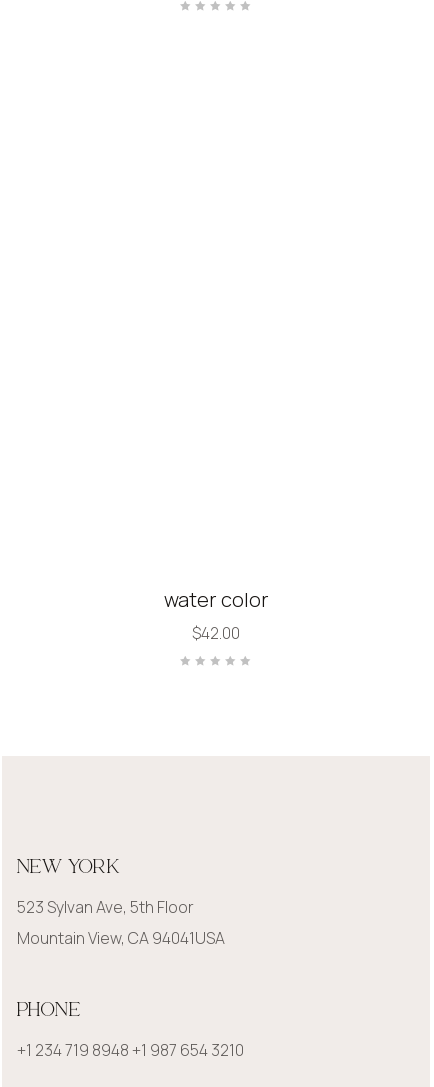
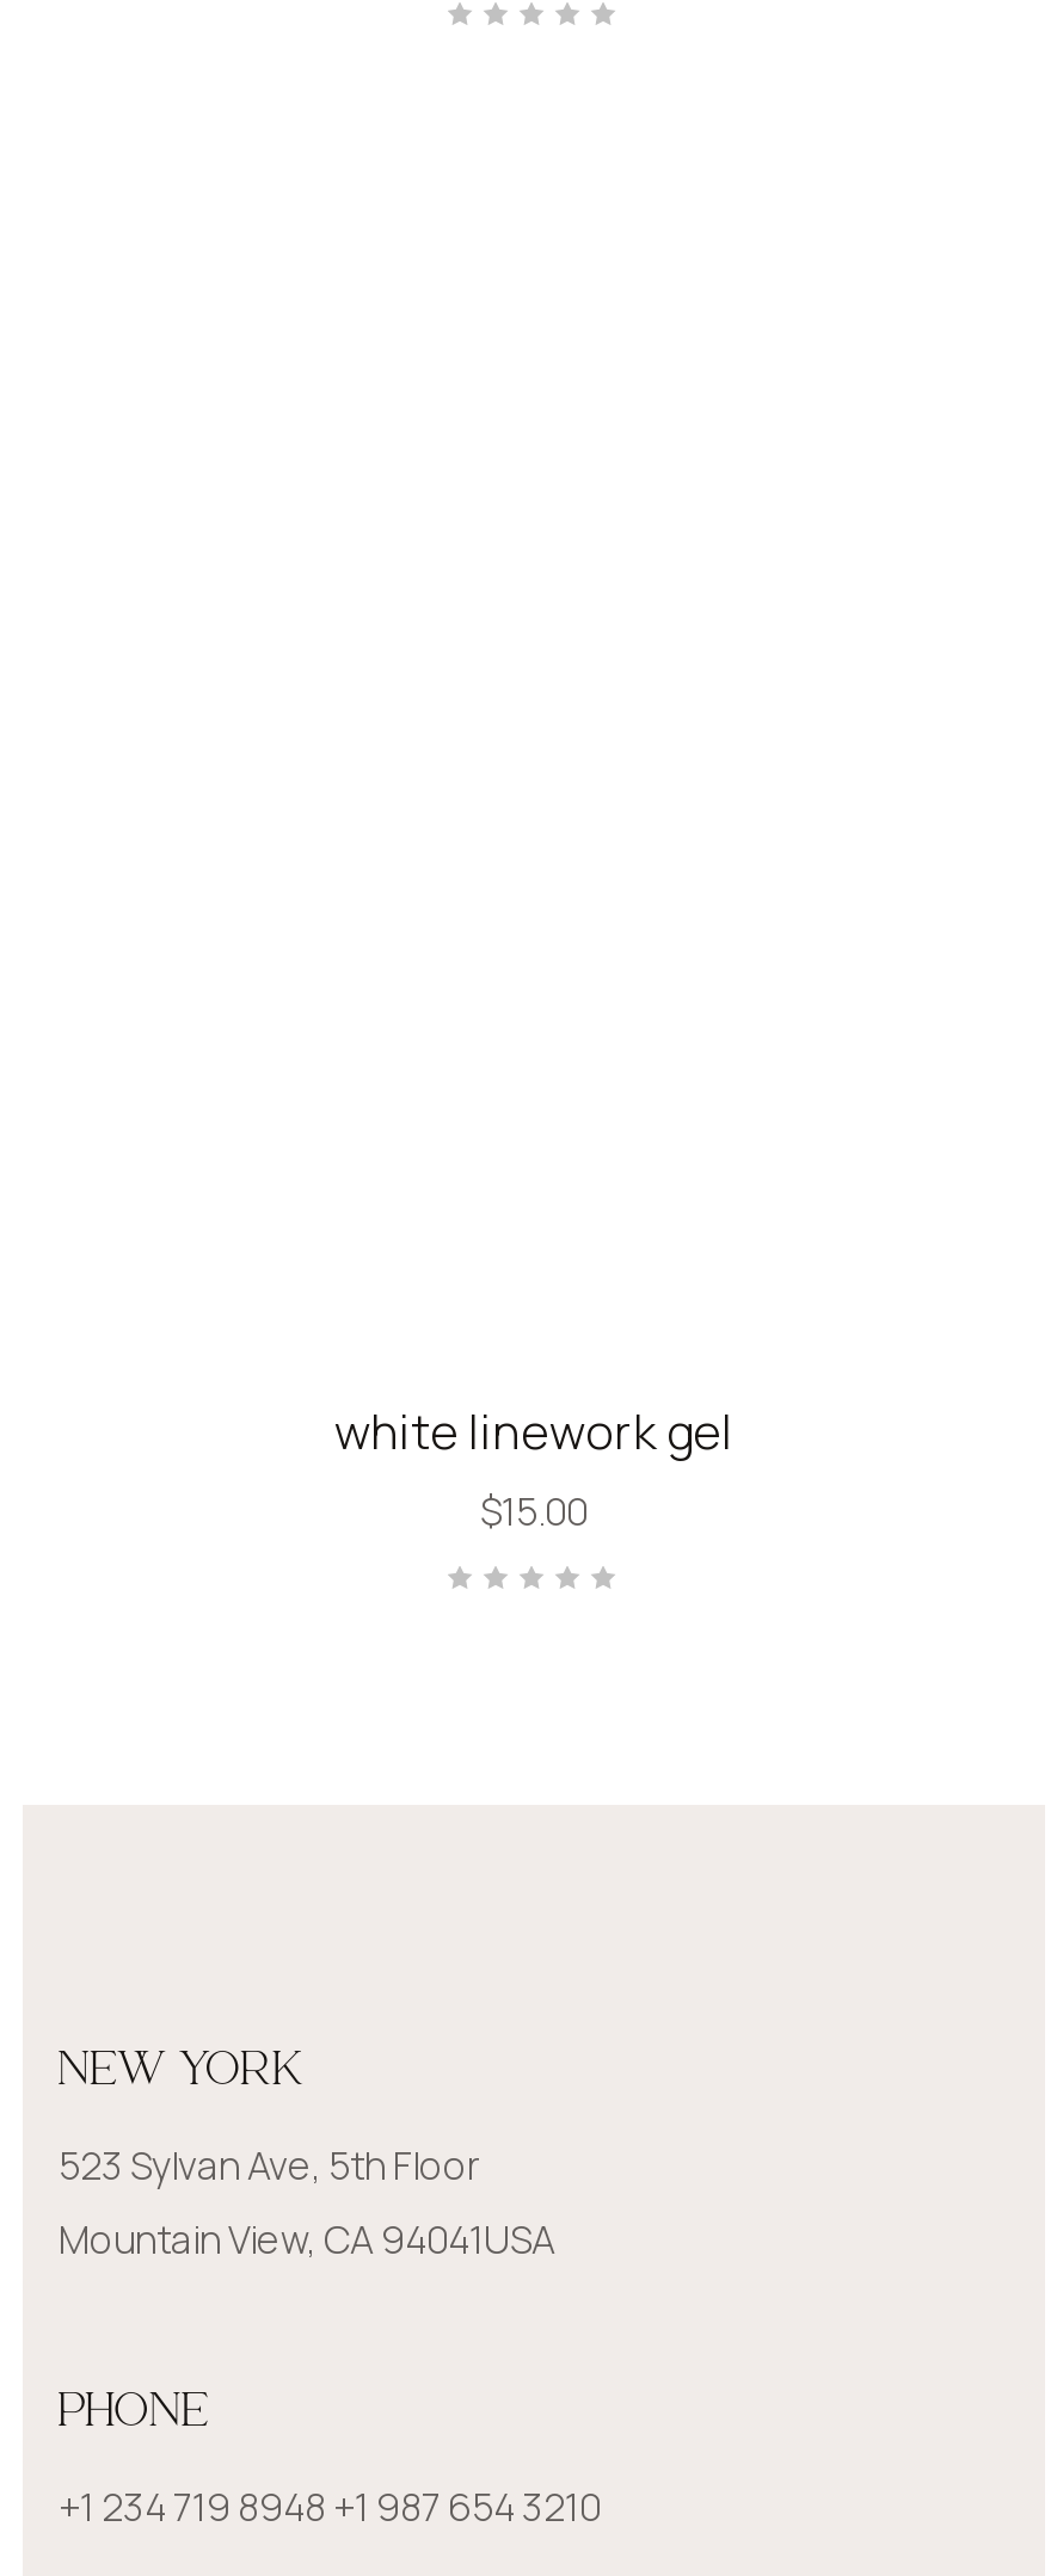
[163,586,268,644] water color | $42.00 -> [334,1400,733,1538] white linework gel | $15.00

